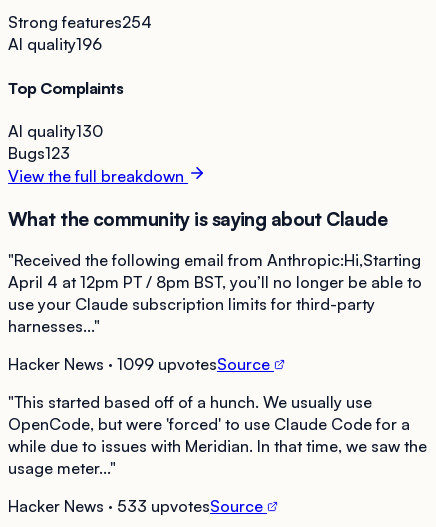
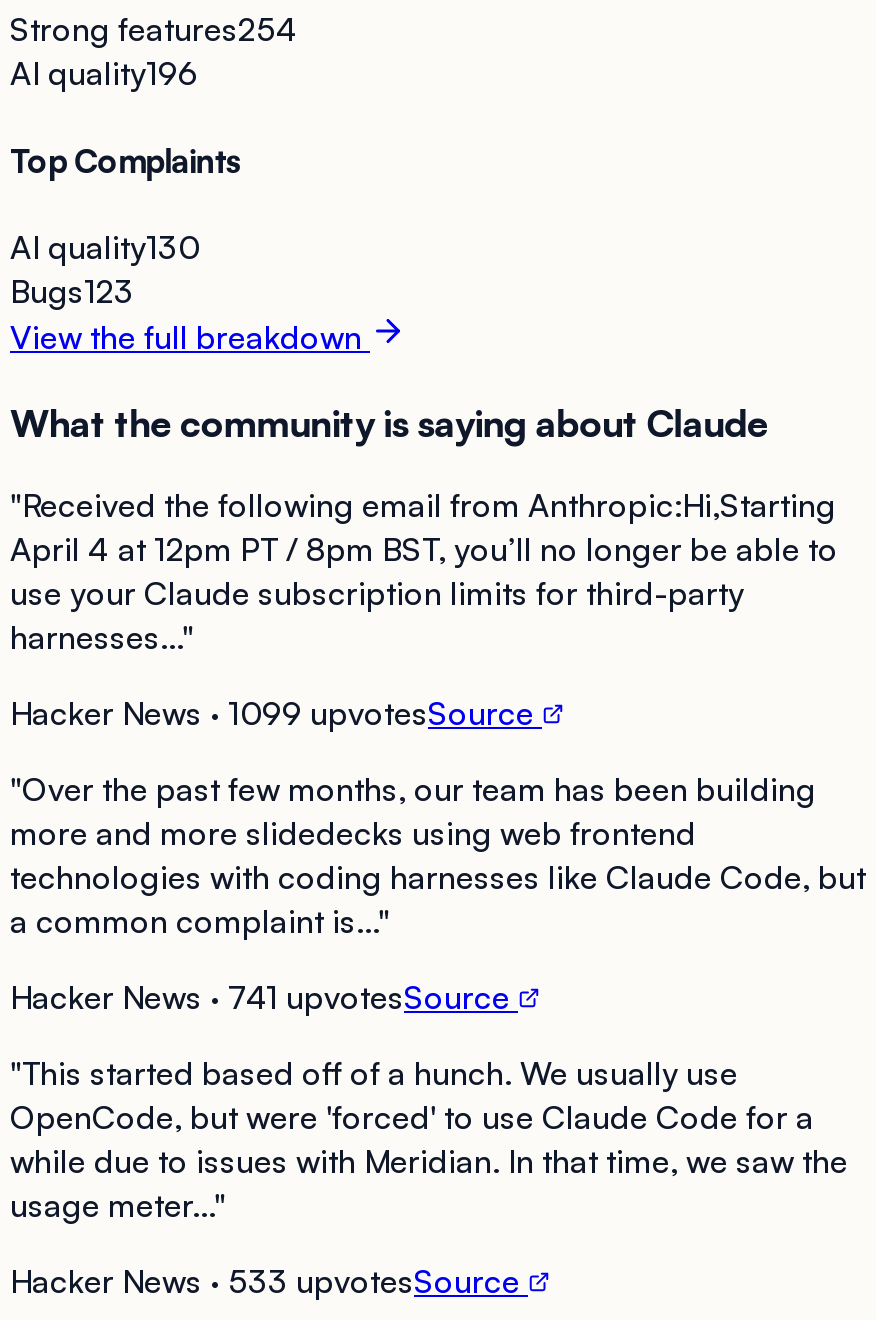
none -> [10,770,866,1018] "Over the past few months, our team has been building | more and more slidedecks using web frontend | technologies with coding harnesses like Claude Code, but | a common complaint is..." | Hacker News · 741 upvotesSource

